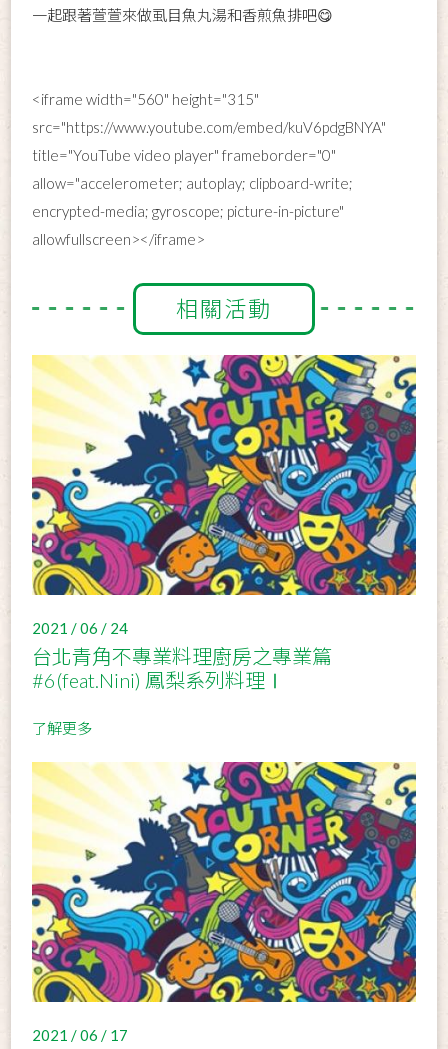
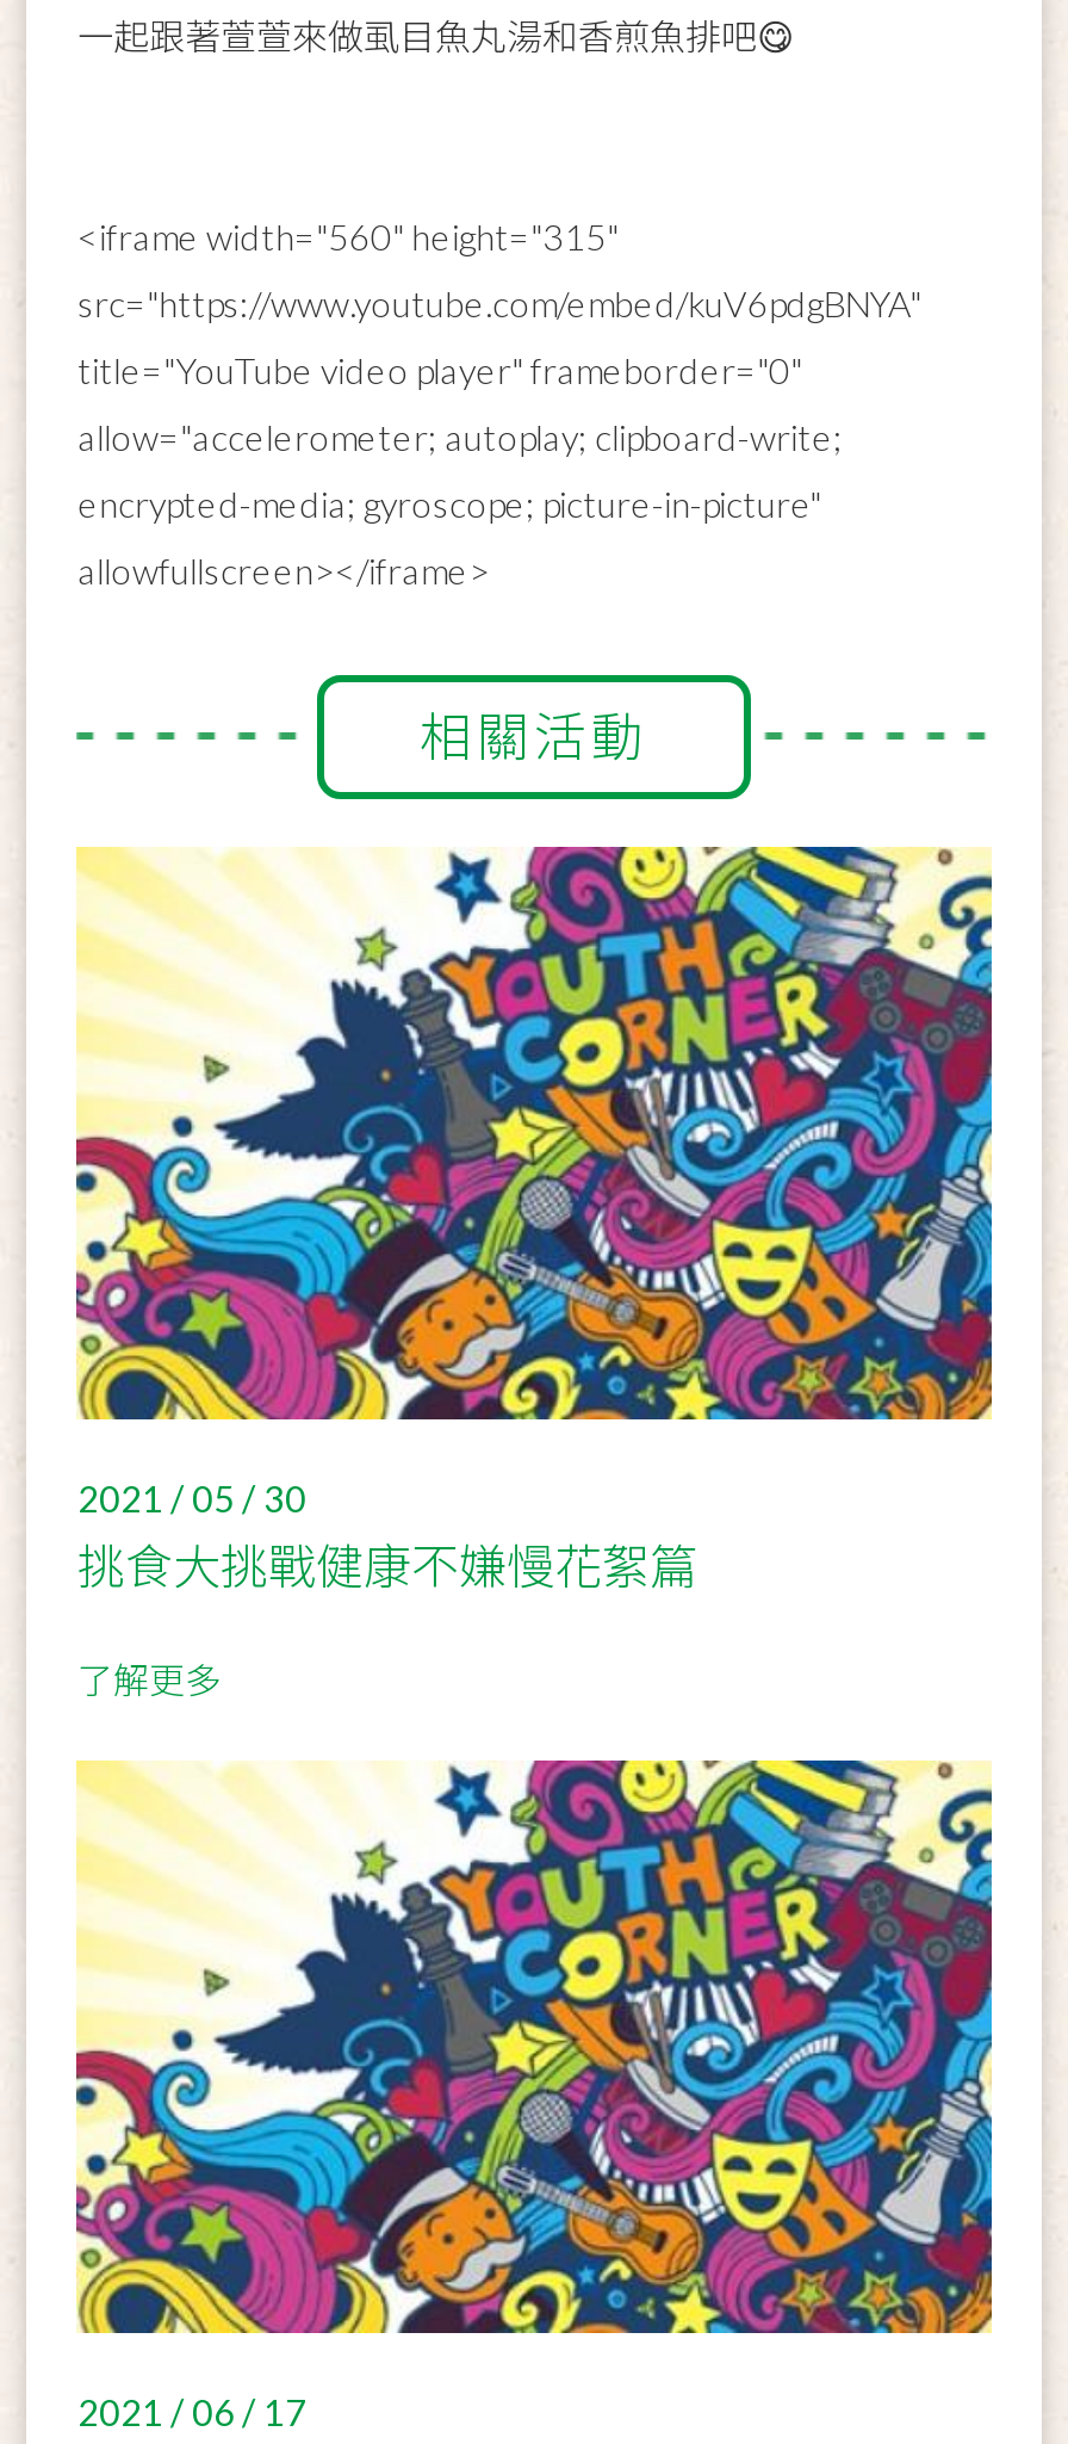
[32,619,332,692] 2021 / 06 / 24 | 台北青角不專業料理廚房之專業篇 | #6(feat.Nini) 鳳梨系列料理Ⅰ -> [77,1477,697,1595] 2021 / 05 / 30 | 挑食大挑戰健康不嫌慢花絮篇

